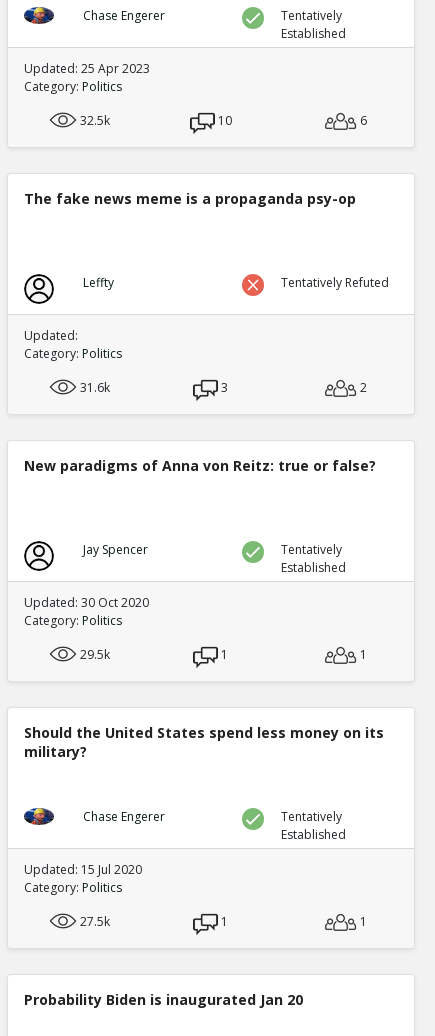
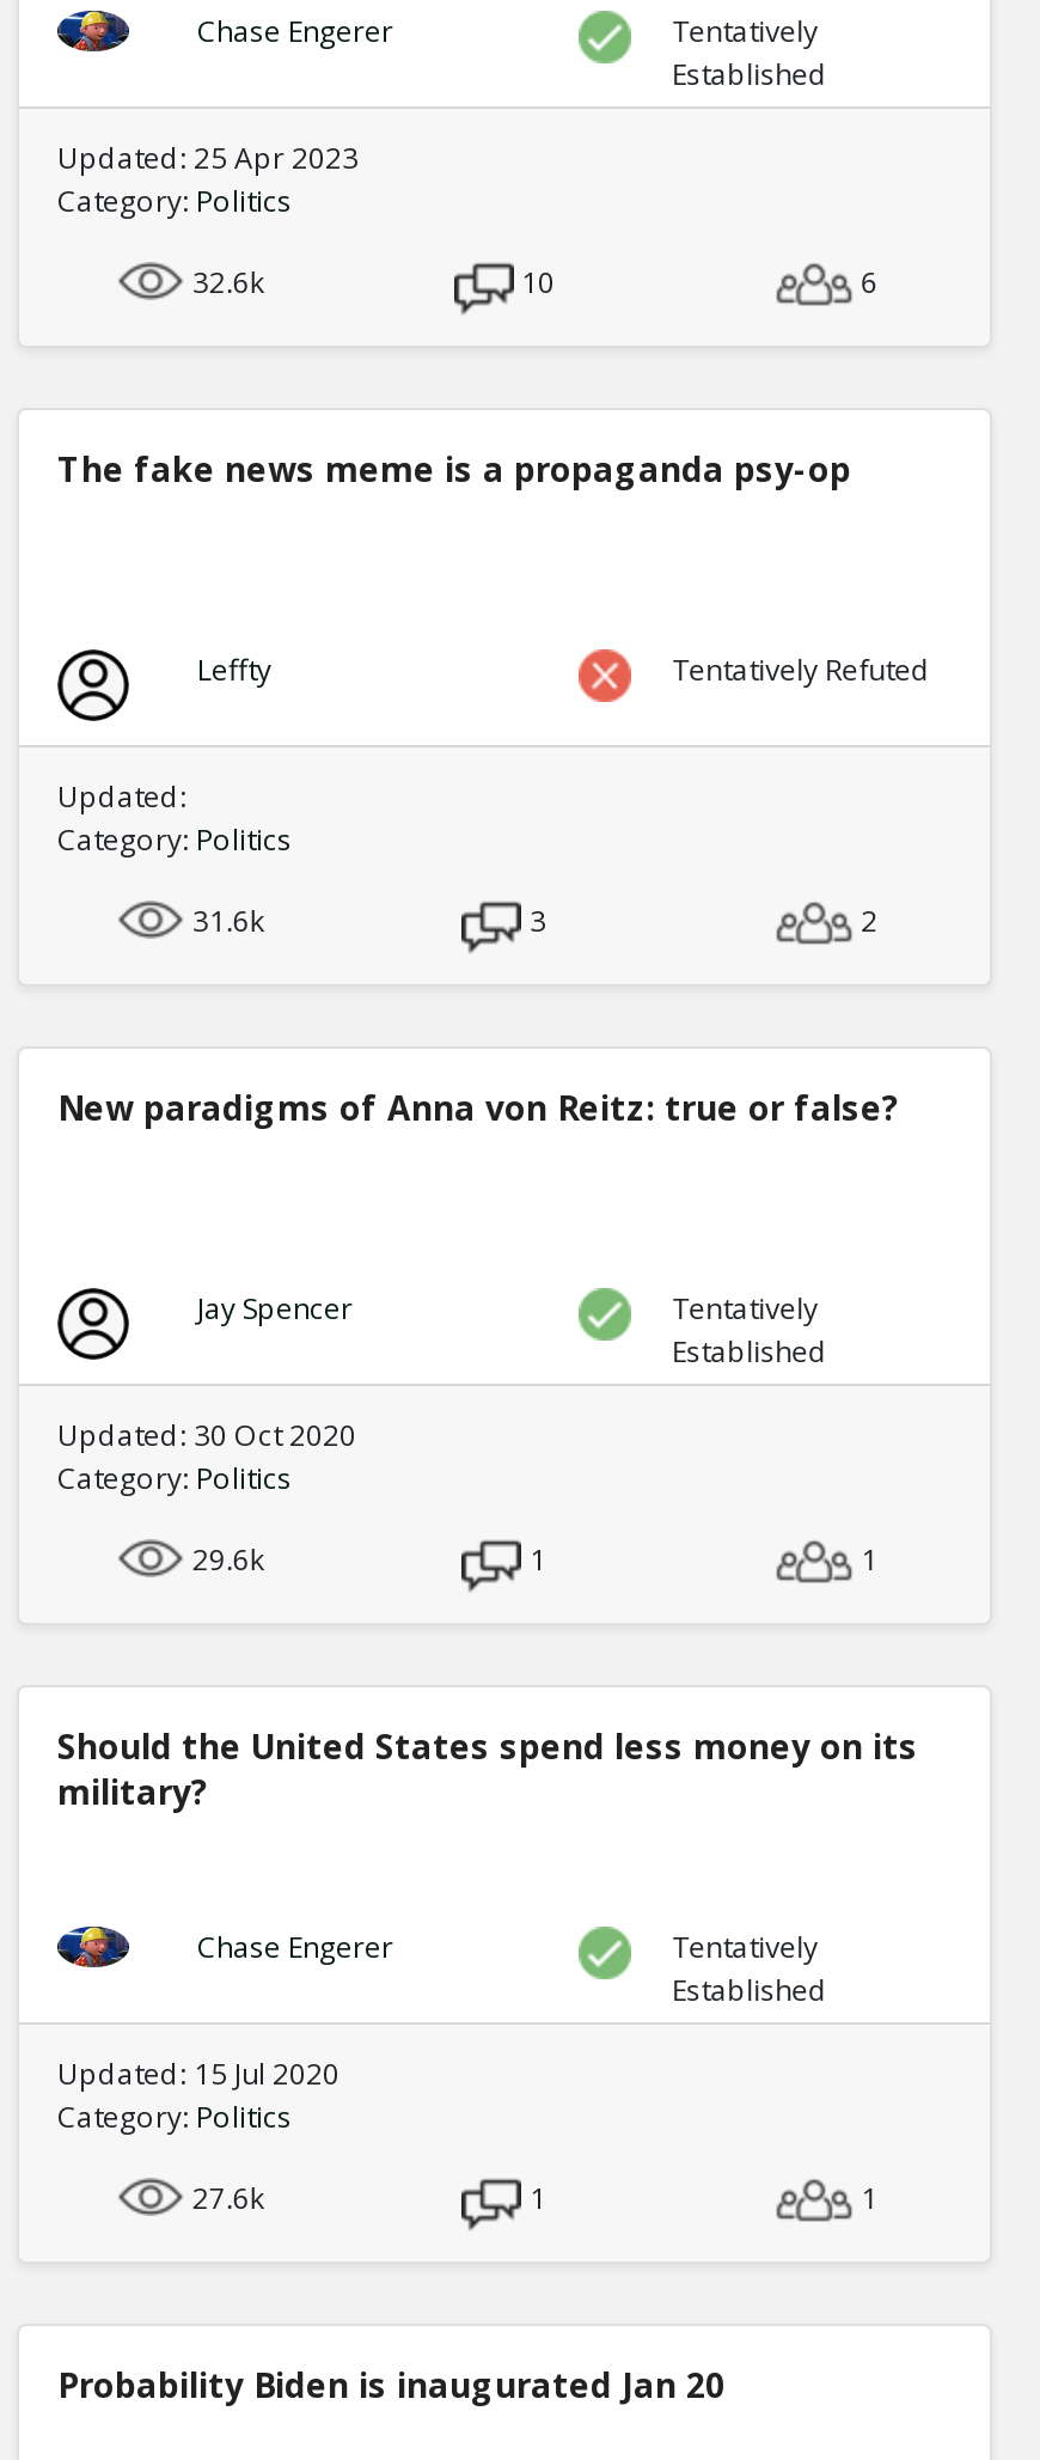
[80,112,110,129] 32.5k -> [192,262,264,303] 32.6k
[80,646,110,663] 29.5k -> [192,1539,264,1580] 29.6k
[80,913,110,930] 27.5k -> [192,2178,264,2218] 27.6k

